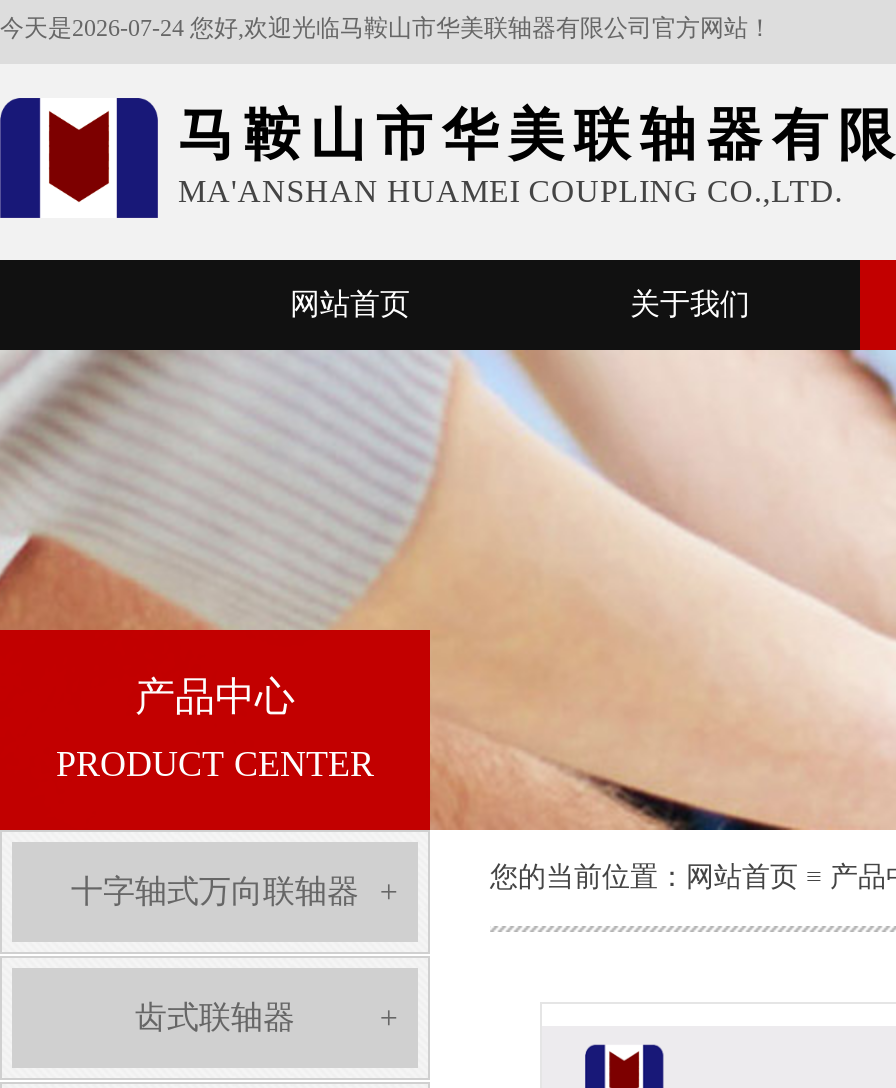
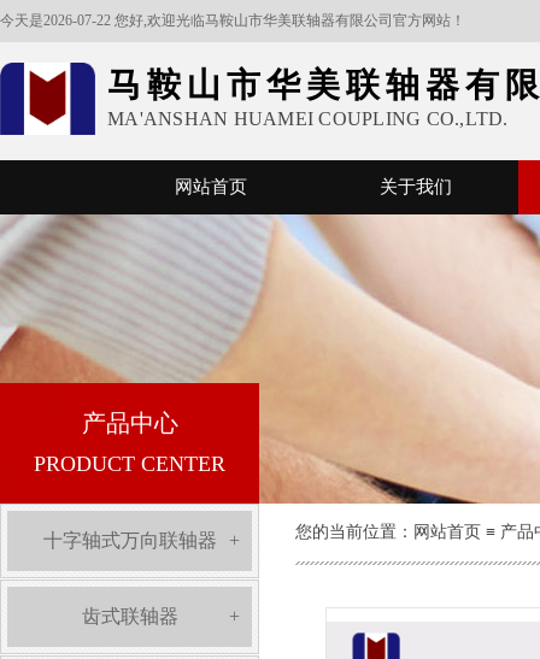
[0,14,772,42] 今天是2026-07-24 您好,欢迎光临马鞍山市华美联轴器有限公司官方网站！ -> [0,12,465,29] 今天是2026-07-22 您好,欢迎光临马鞍山市华美联轴器有限公司官方网站！

